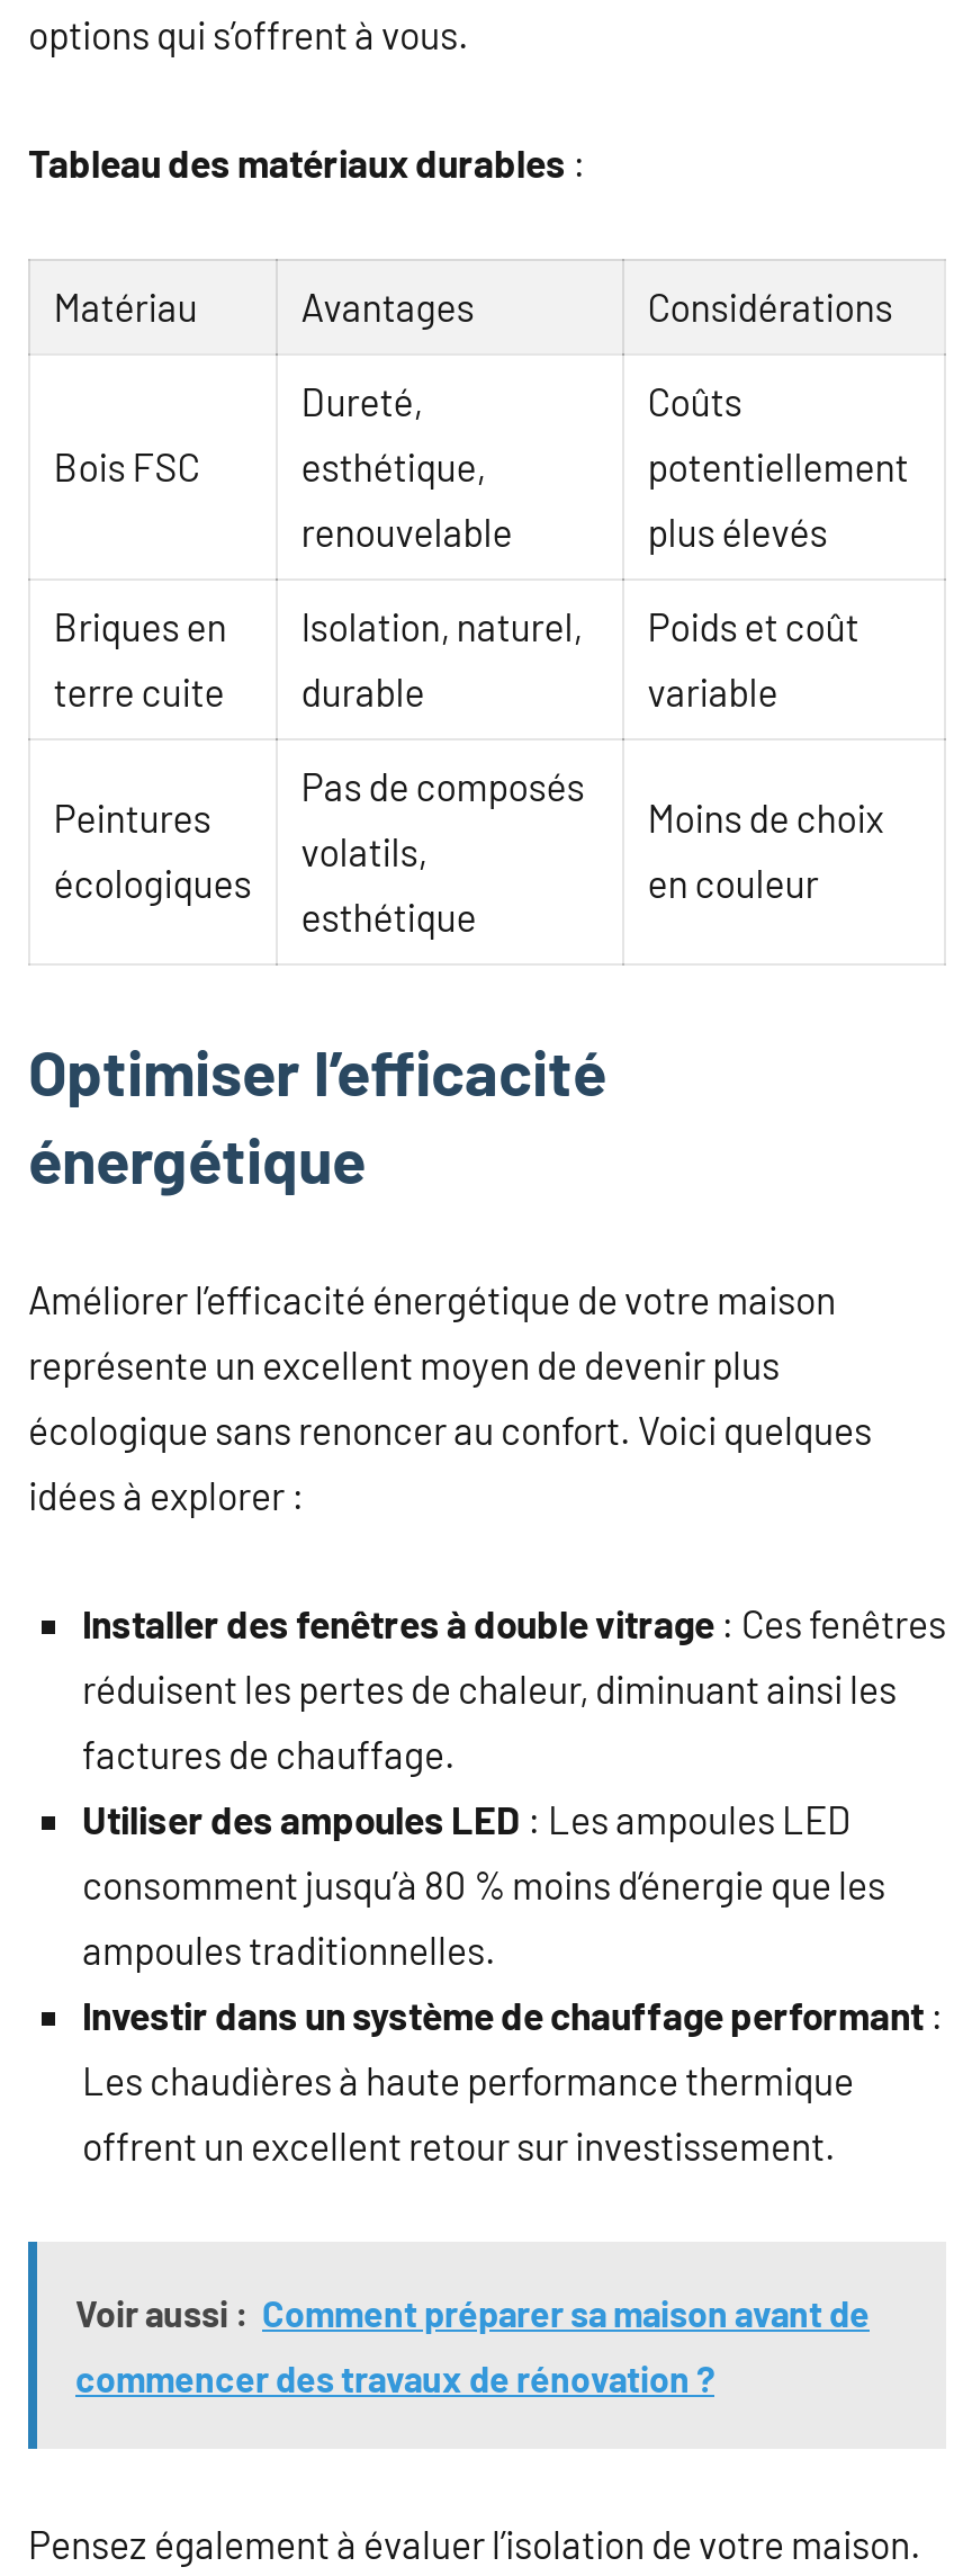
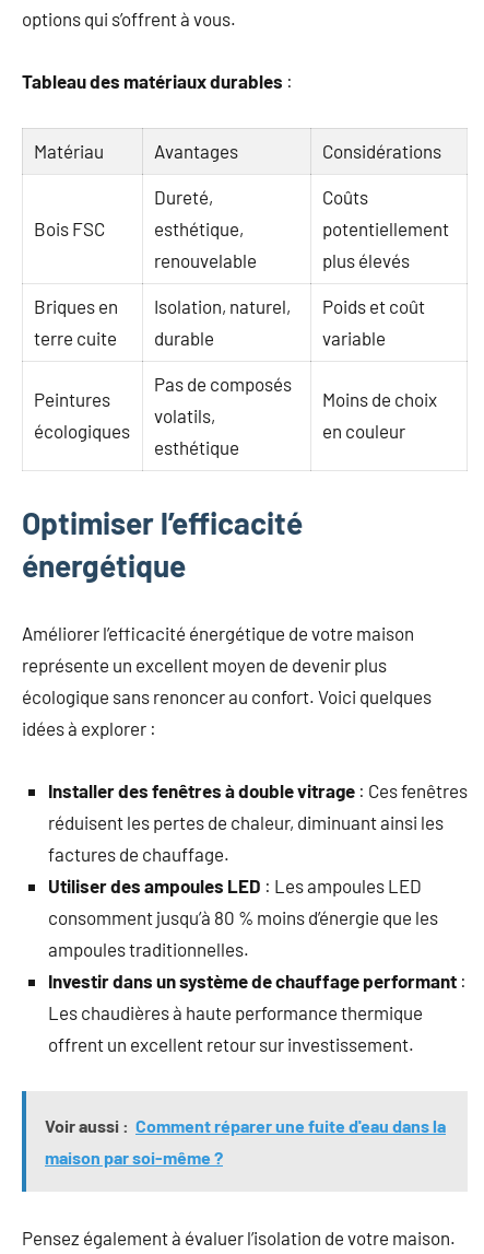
[75,2291,870,2334] Voir aussi : Comment préparer sa maison avant de -> [45,1115,446,1136] Voir aussi : Comment réparer une fuite d'eau dans la
[75,2356,714,2399] commencer des travaux de rénovation ? -> [45,1147,223,1167] maison par soi-même ?

